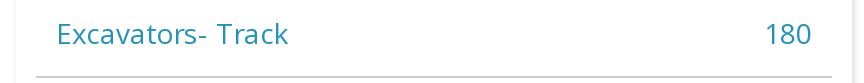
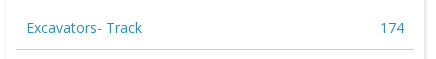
[764,13,812,51] 180 -> [380,18,404,37] 174

